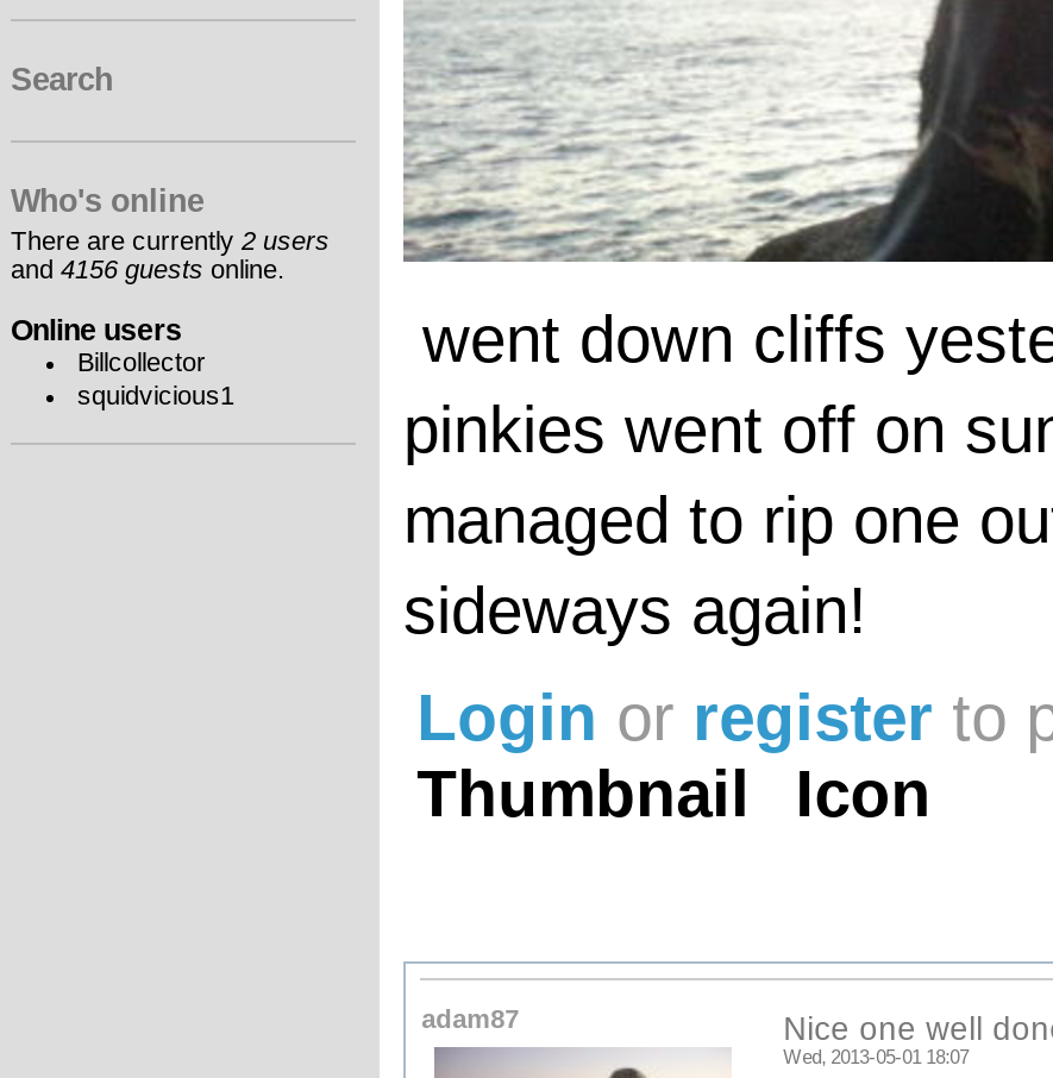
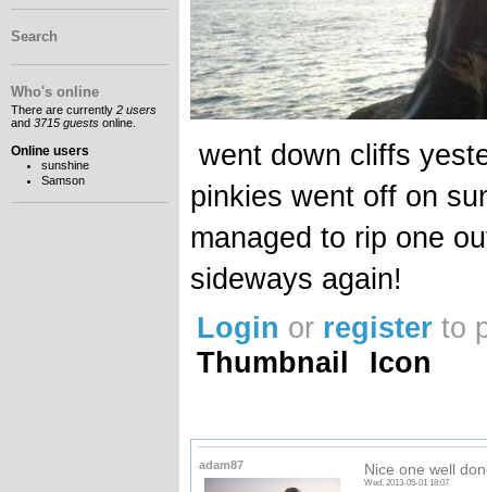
[11,255,284,284] and 4156 guests online. -> [11,116,136,129] and 3715 guests online.
[77,346,234,410] Billcollector | squidvicious1 -> [41,158,89,187] sunshine | Samson

